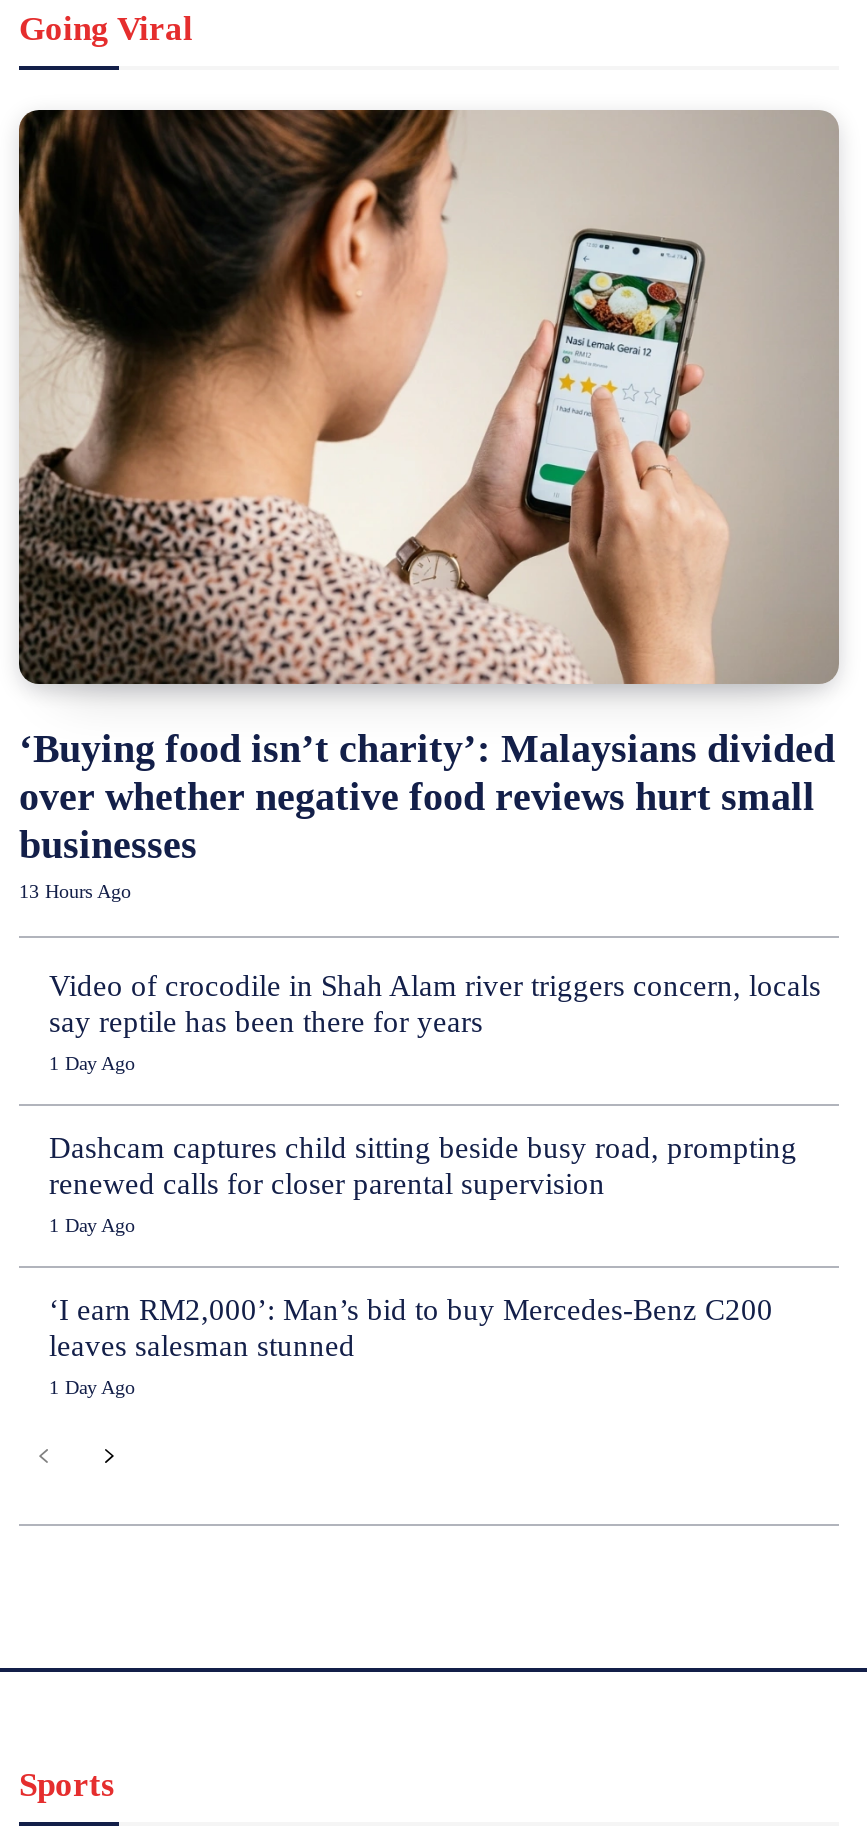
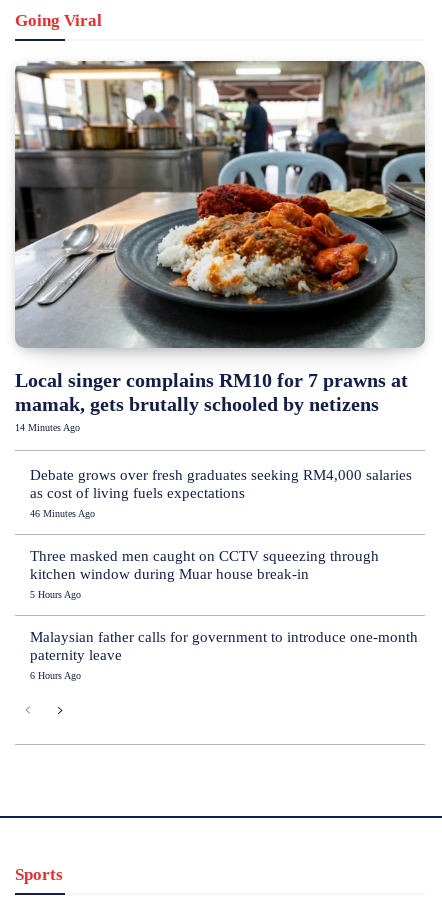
[17,108,837,903] [image] | ‘Buying food isn’t charity’: Malaysians divided | over whether negative food reviews hurt small | businesses | 13 Hours Ago -> [14,60,425,433] [image] | Local singer complains RM10 for 7 prawns at | mamak, gets brutally schooled by netizens | 14 Minutes Ago
[49,971,821,1075] Video of crocodile in Shah Alam river triggers concern, locals | say reptile has been there for years | 1 Day Ago -> [30,467,412,519] Debate grows over fresh graduates seeking RM4,000 salaries | as cost of living fuels expectations | 46 Minutes Ago
[49,1133,797,1237] Dashcam captures child sitting beside busy road, prompting | renewed calls for closer parental supervision | 1 Day Ago -> [30,548,379,600] Three masked men caught on CCTV squeezing through | kitchen window during Muar house break-in | 5 Hours Ago
[49,1295,773,1399] ‘I earn RM2,000’: Man’s bid to buy Mercedes-Benz C200 | leaves salesman stunned | 1 Day Ago -> [30,629,418,681] Malaysian father calls for government to introduce one-month | paternity leave | 6 Hours Ago

